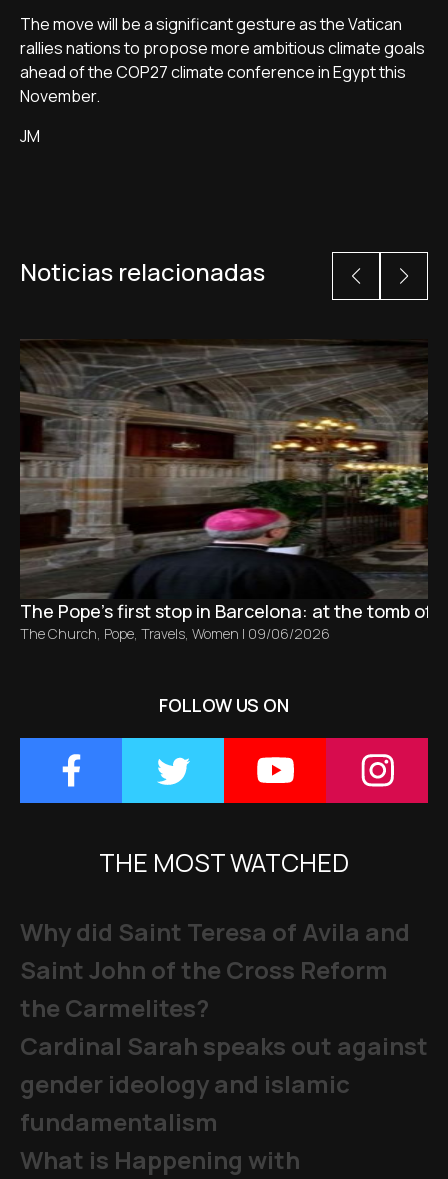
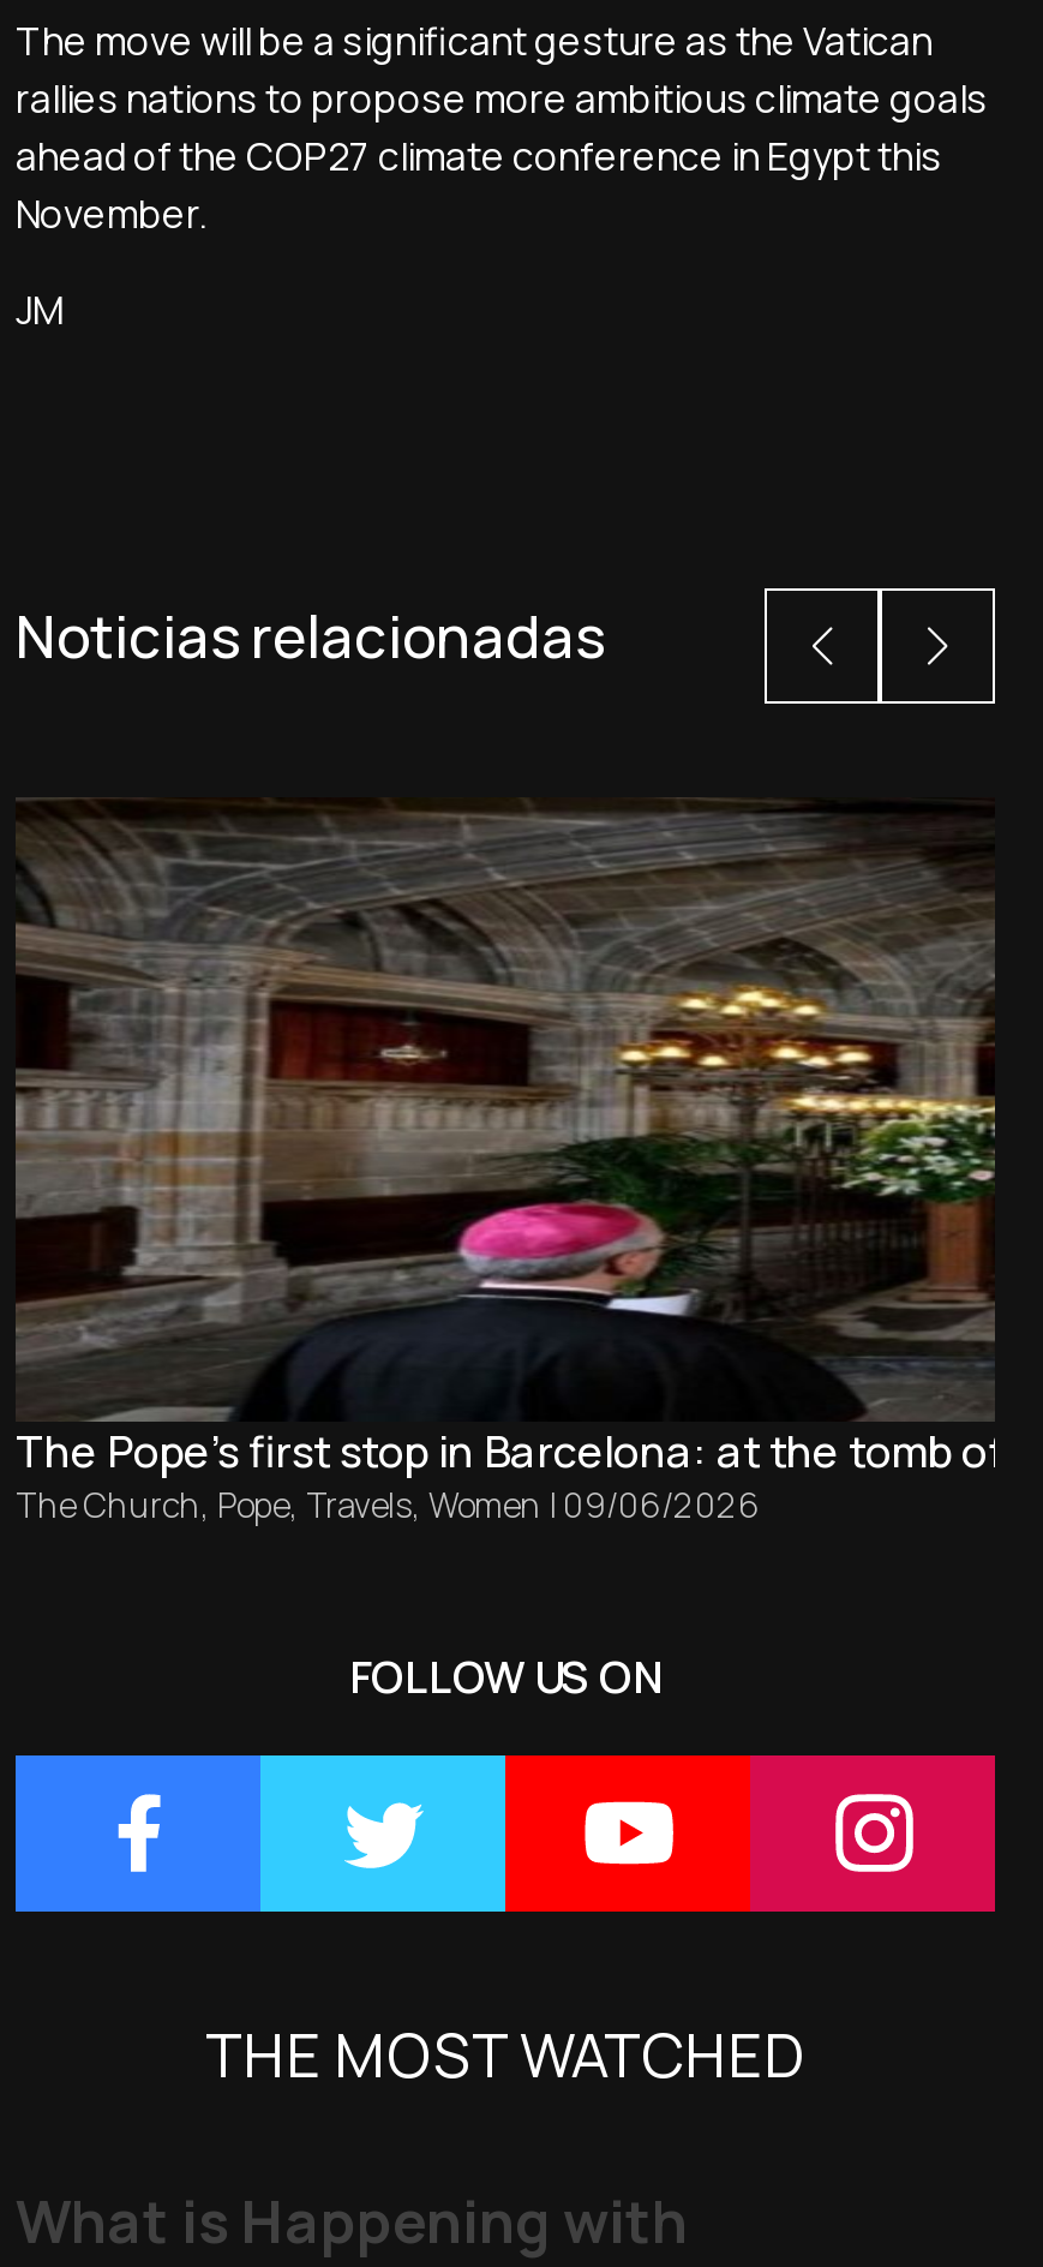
[20,915,428,1138] Why did Saint Teresa of Avila and | Saint John of the Cross Reform | the Carmelites? | Cardinal Sarah speaks out against | gender ideology and islamic | fundamentalism -> none

